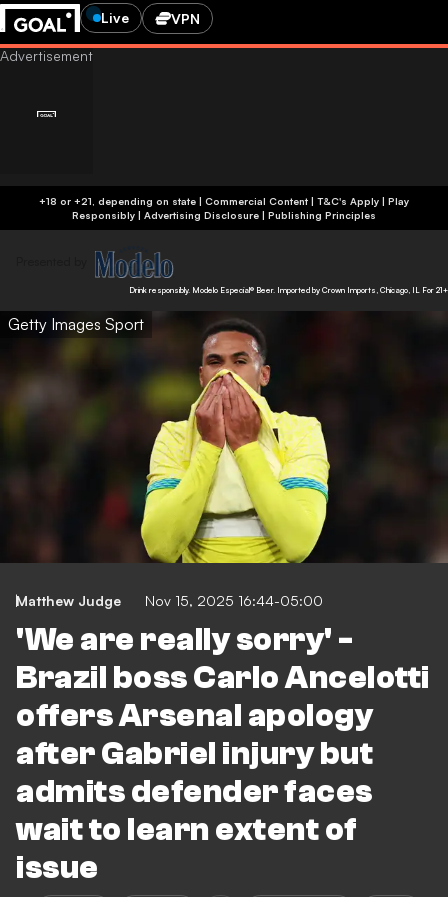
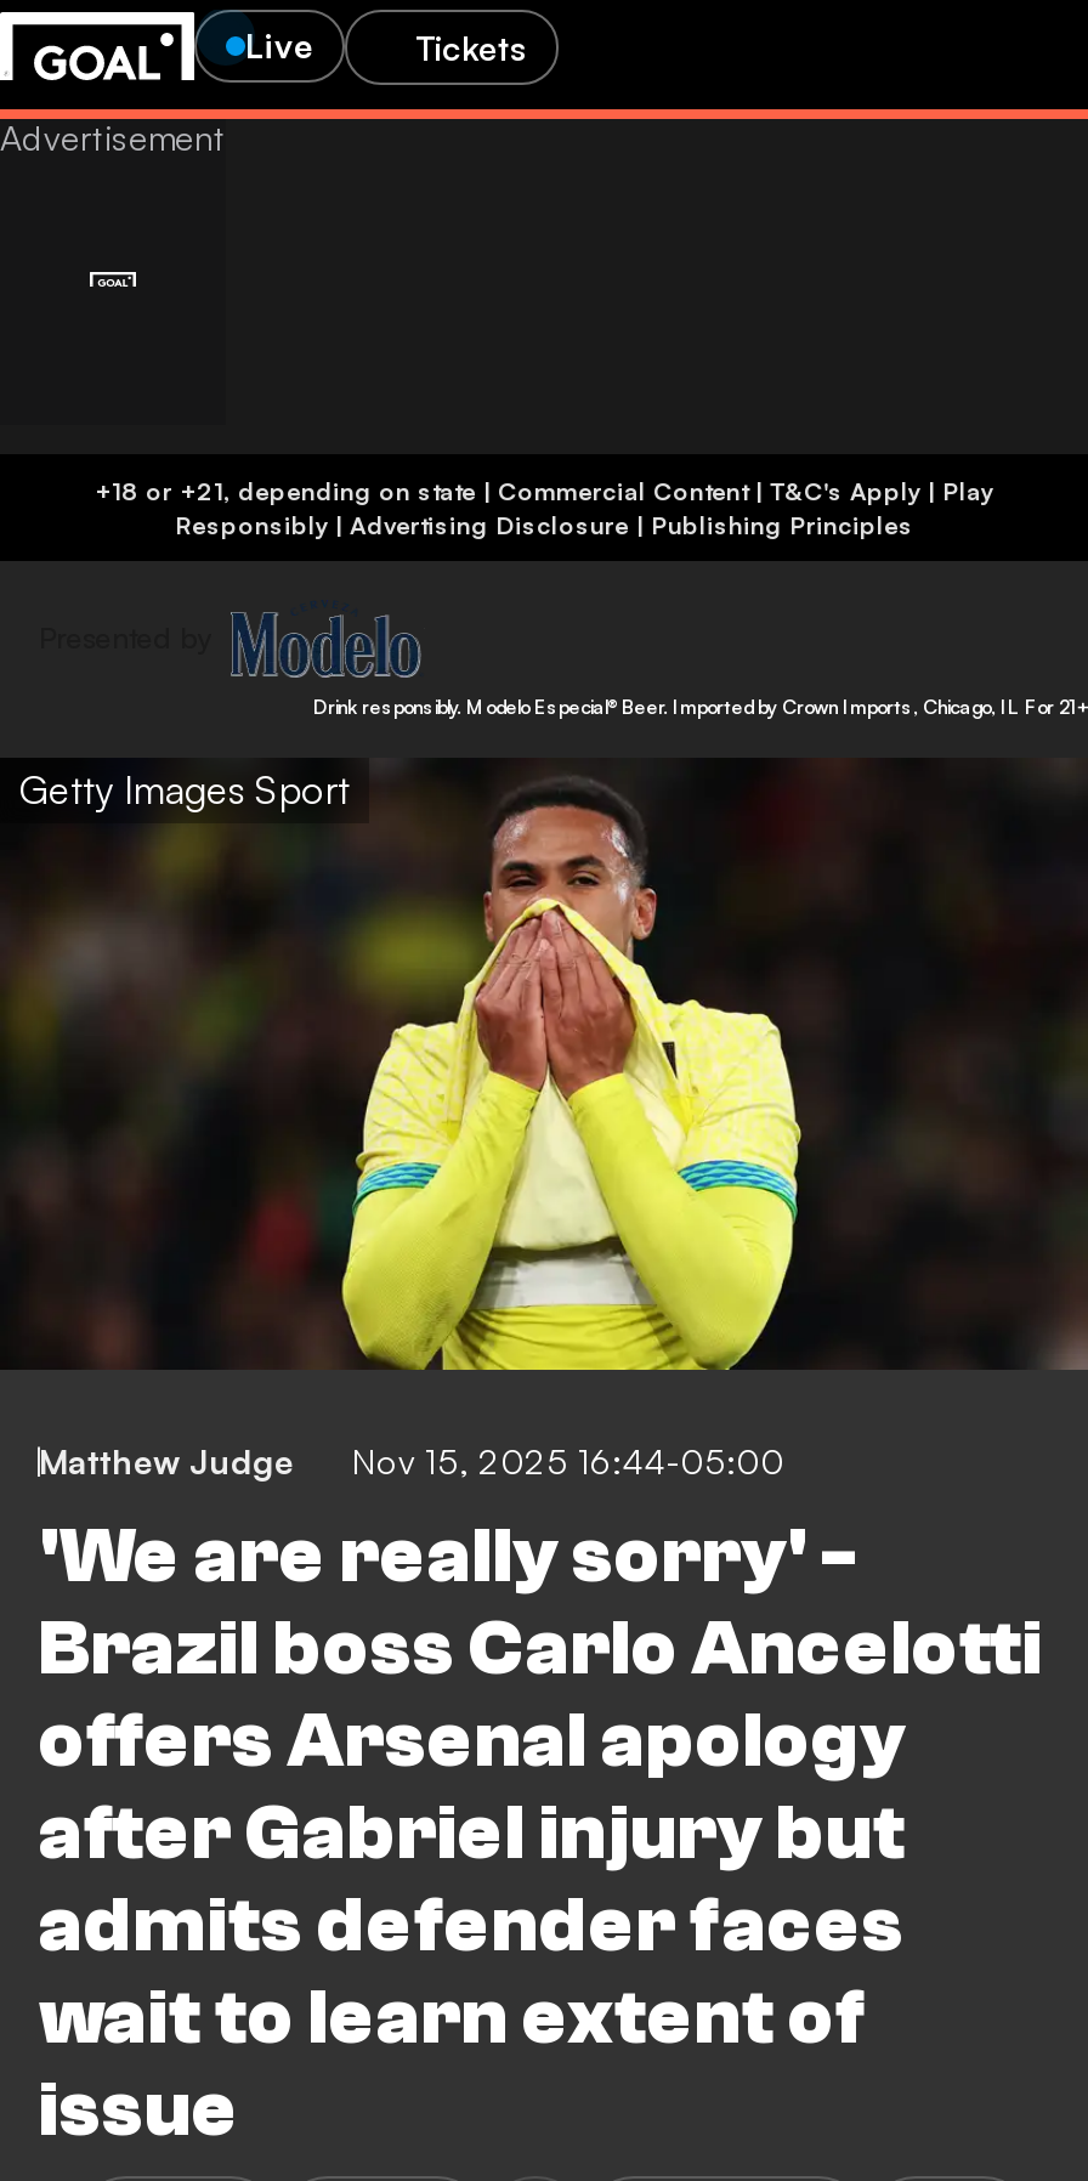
[171,9,200,26] VPN -> [415,26,527,67] Tickets

